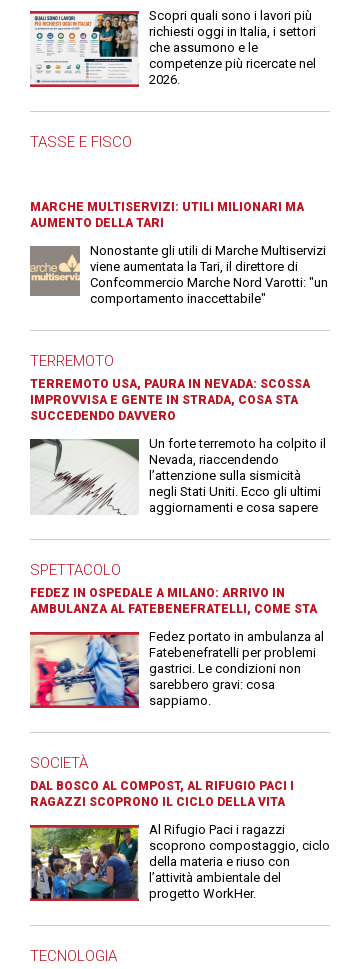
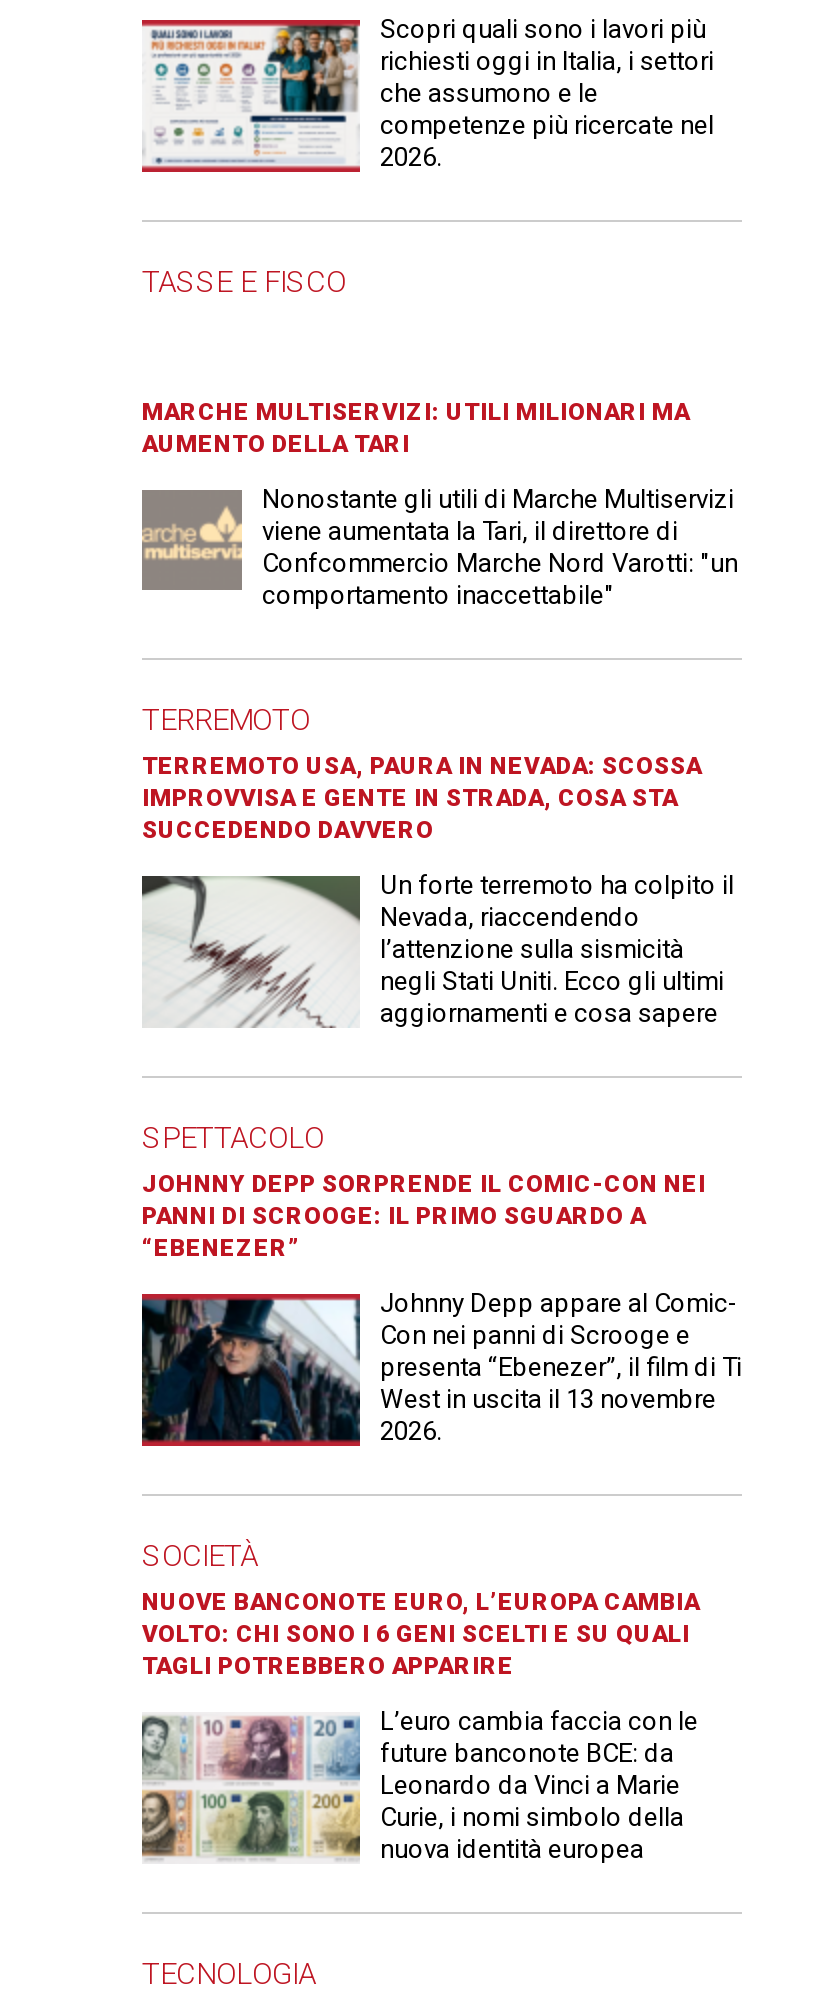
[30,586,317,616] FEDEZ IN OSPEDALE A MILANO: ARRIVO IN | AMBULANZA AL FATEBENEFRATELLI, COME STA -> [142,1171,706,1263] JOHNNY DEPP SORPRENDE IL COMIC-CON NEI | PANNI DI SCROOGE: IL PRIMO SGUARDO A | “EBENEZER”
[30,629,324,708] [image] | Fedez portato in ambulanza al | Fatebenefratelli per problemi | gastrici. Le condizioni non | sarebbero gravi: cosa | sappiamo. -> [140,1289,742,1447] [image] | Johnny Depp appare al Comic- | Con nei panni di Scrooge e | presenta “Ebenezer”, il film di Ti | West in uscita il 13 novembre | 2026.
[30,779,294,809] DAL BOSCO AL COMPOST, AL RIFUGIO PACI I | RAGAZZI SCOPRONO IL CICLO DELLA VITA -> [142,1589,700,1681] NUOVE BANCONOTE EURO, L’EUROPA CAMBIA | VOLTO: CHI SONO I 6 GENI SCELTI E SU QUALI | TAGLI POTREBBERO APPARIRE
[30,822,330,902] [image] | Al Rifugio Paci i ragazzi | scoprono compostaggio, ciclo | della materia e riuso con | l’attività ambientale del | progetto WorkHer. -> [142,1707,698,1865] [image] | L’euro cambia faccia con le | future banconote BCE: da | Leonardo da Vinci a Marie | Curie, i nomi simbolo della | nuova identità europea

